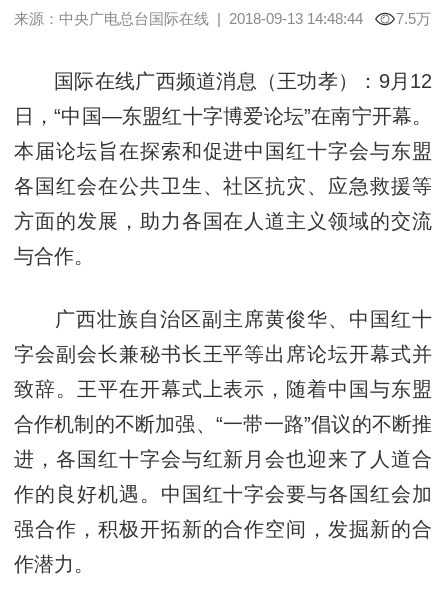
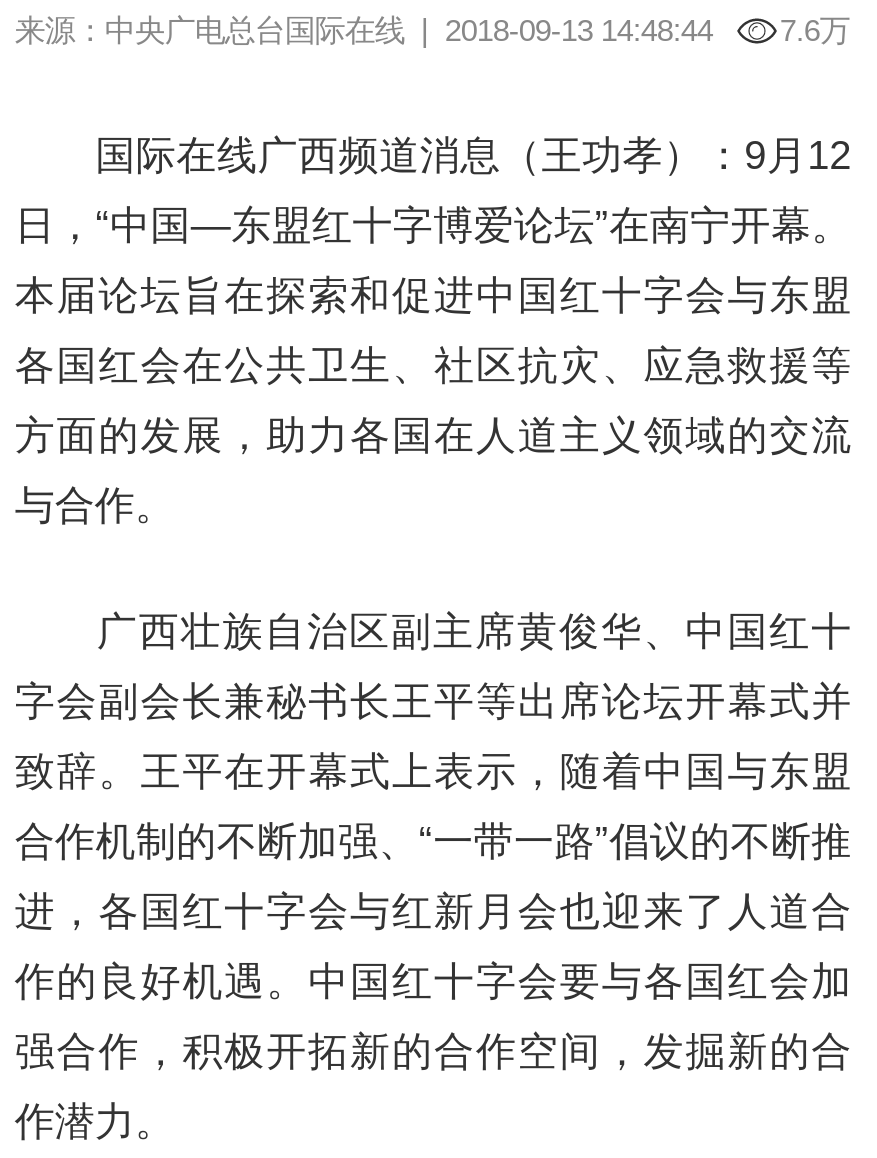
[396,10,431,27] 7.5万 -> [780,13,850,47] 7.6万

